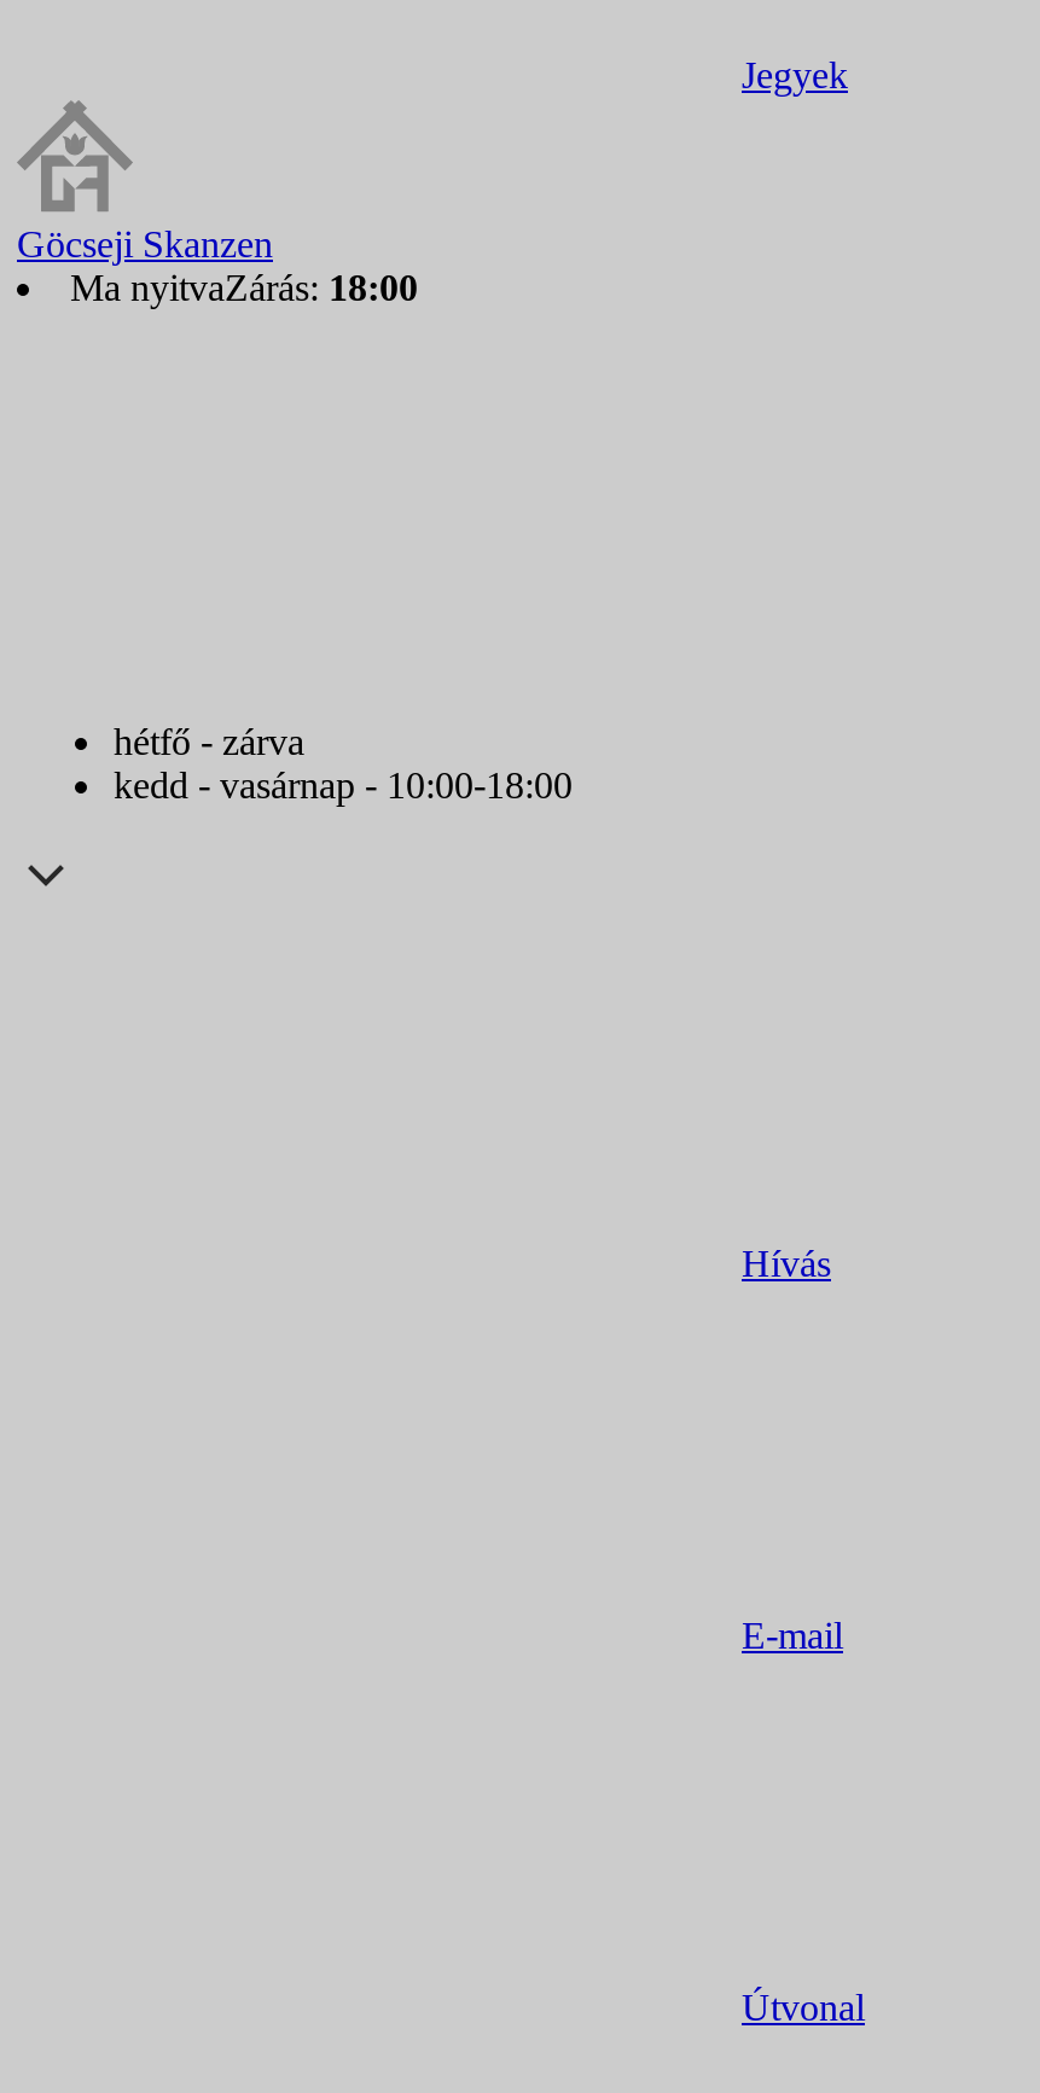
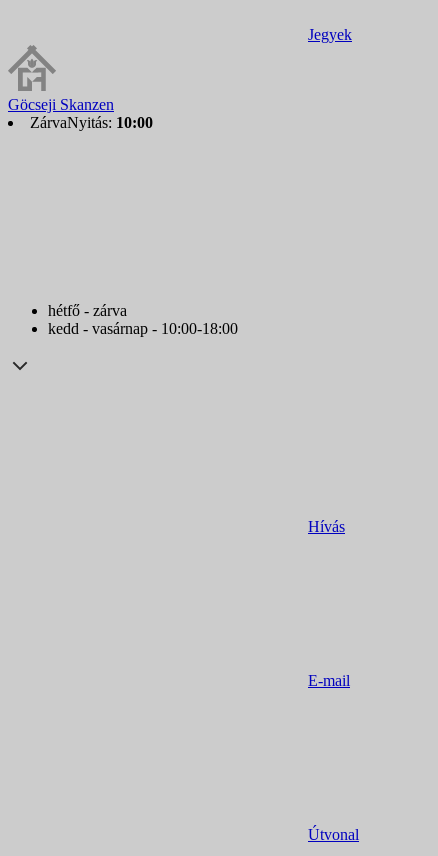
[70,267,418,308] Ma nyitvaZárás: 18:00 -> [30,114,153,131] ZárvaNyitás: 10:00

